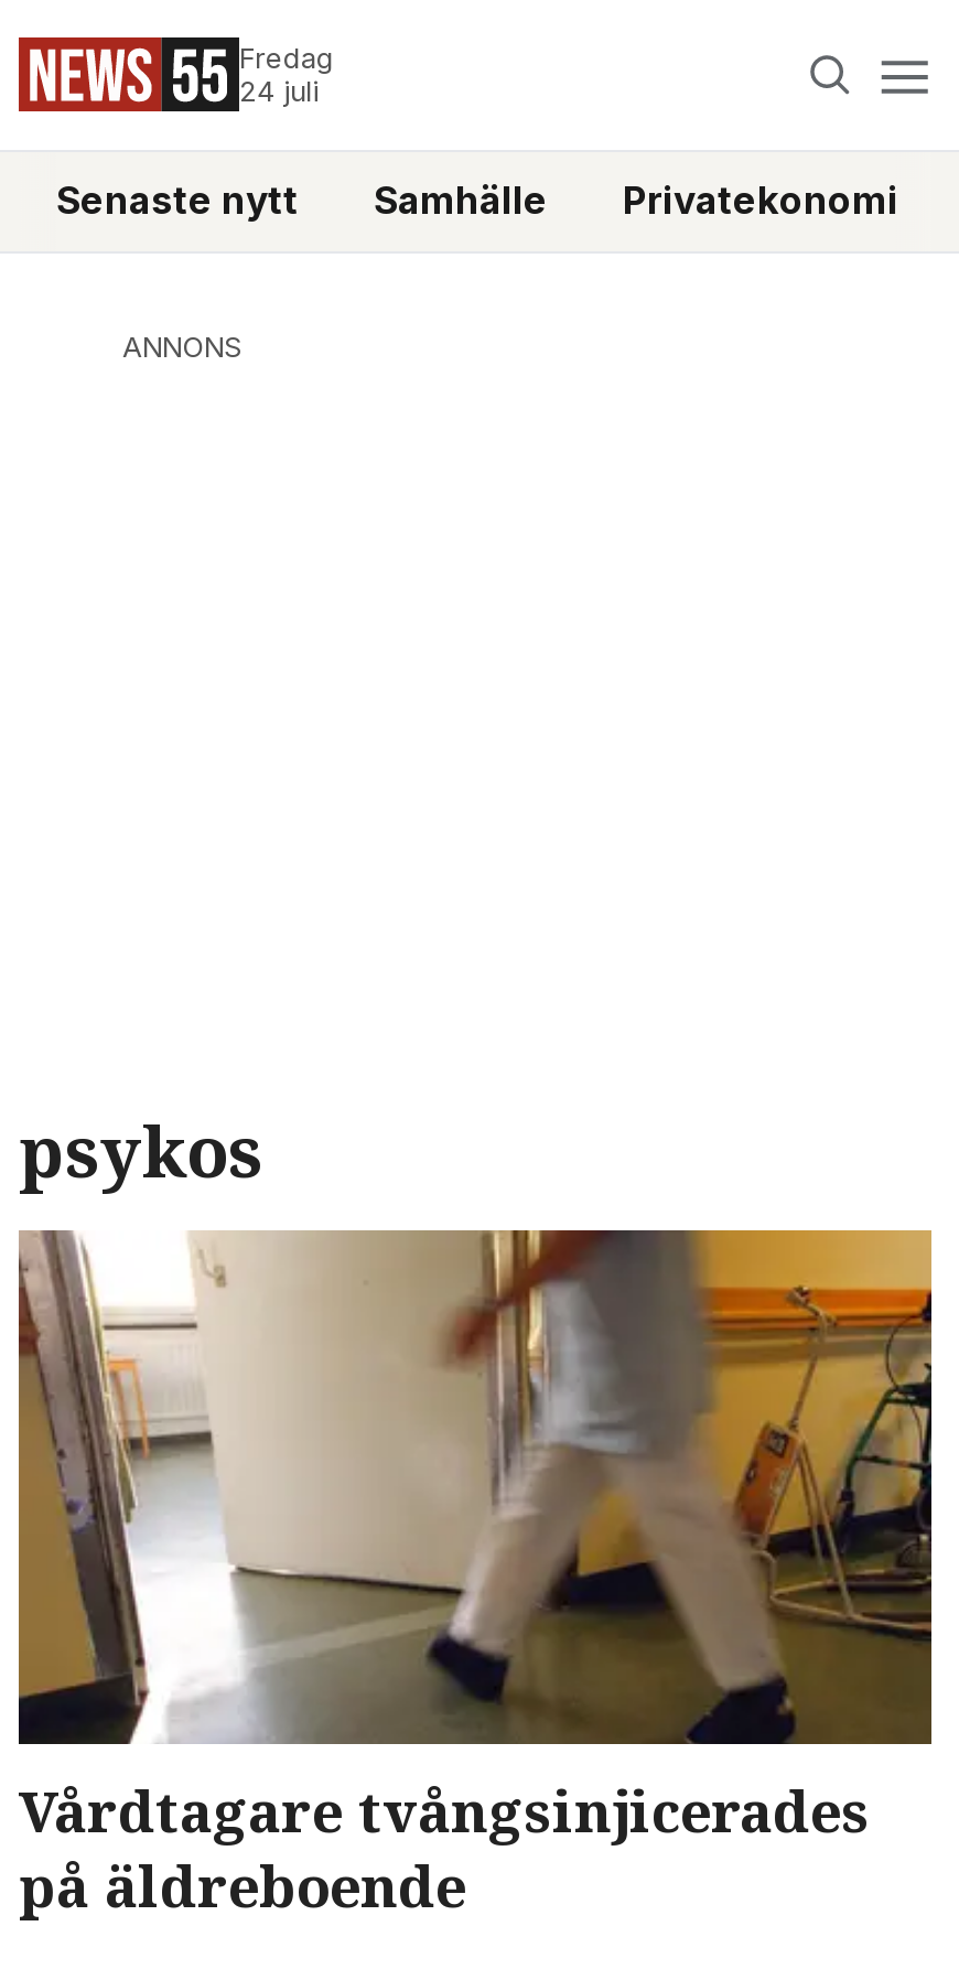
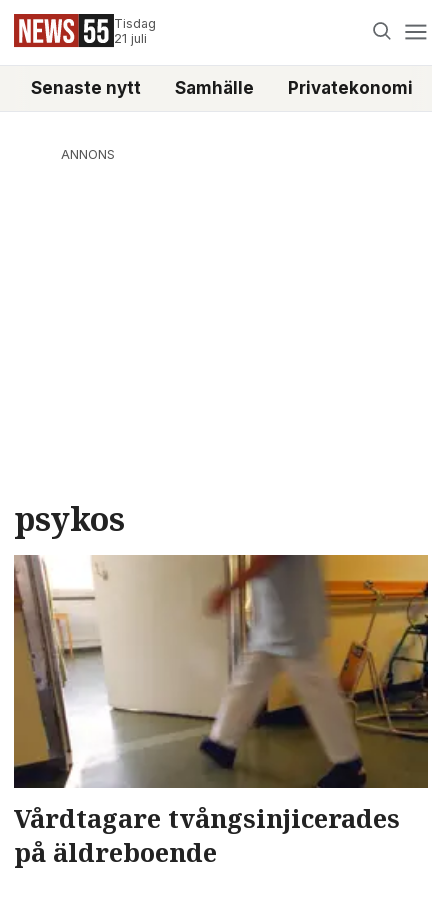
[239,42,334,108] Fredag | 24 juli -> [114,16,156,46] Tisdag | 21 juli

